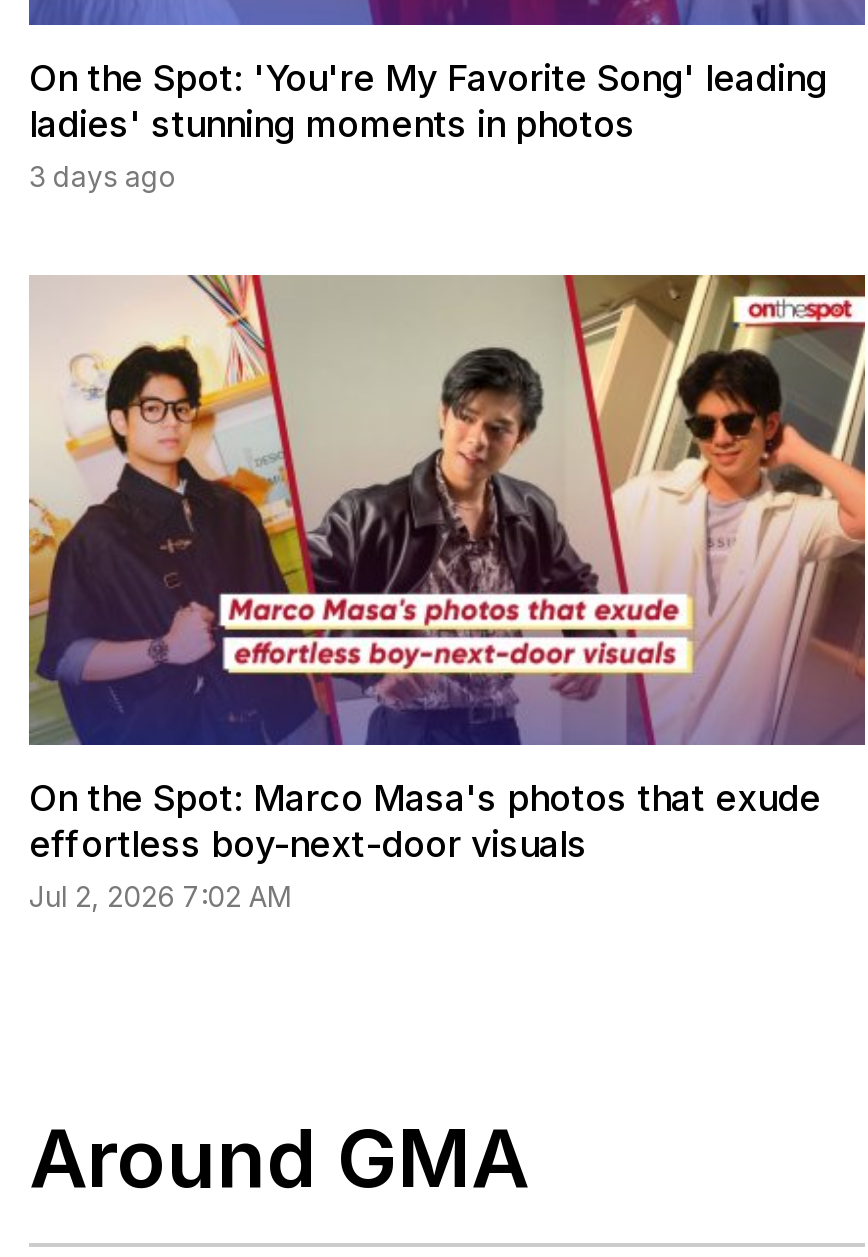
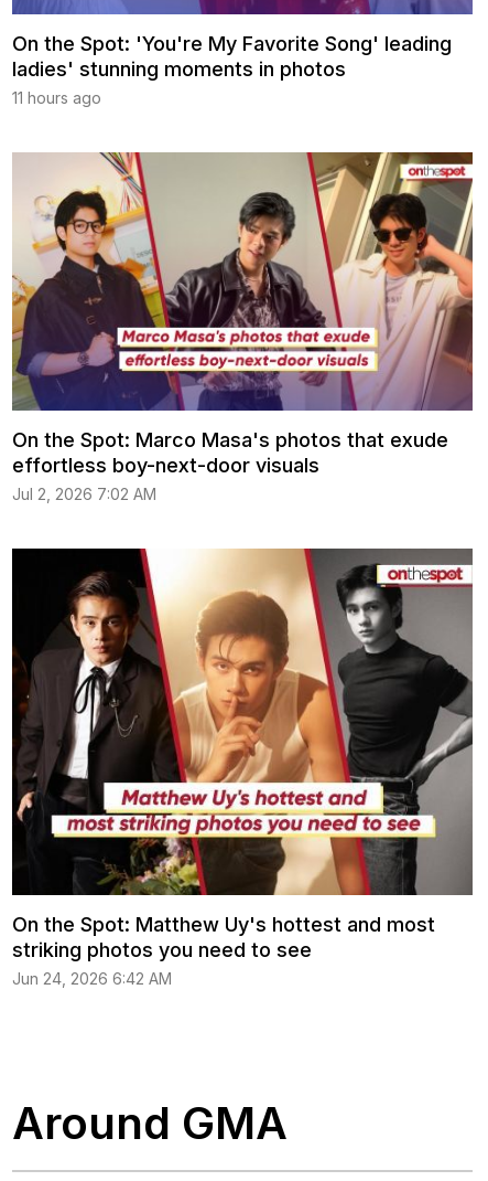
[29,159,177,193] 3 days ago -> [12,88,101,107] 11 hours ago
none -> [11,547,474,988] [image] | On the Spot: Matthew Uy's hottest and most | striking photos you need to see | Jun 24, 2026 6:42 AM

